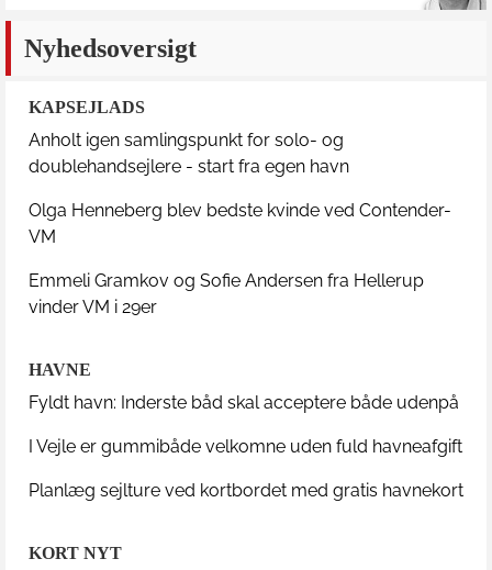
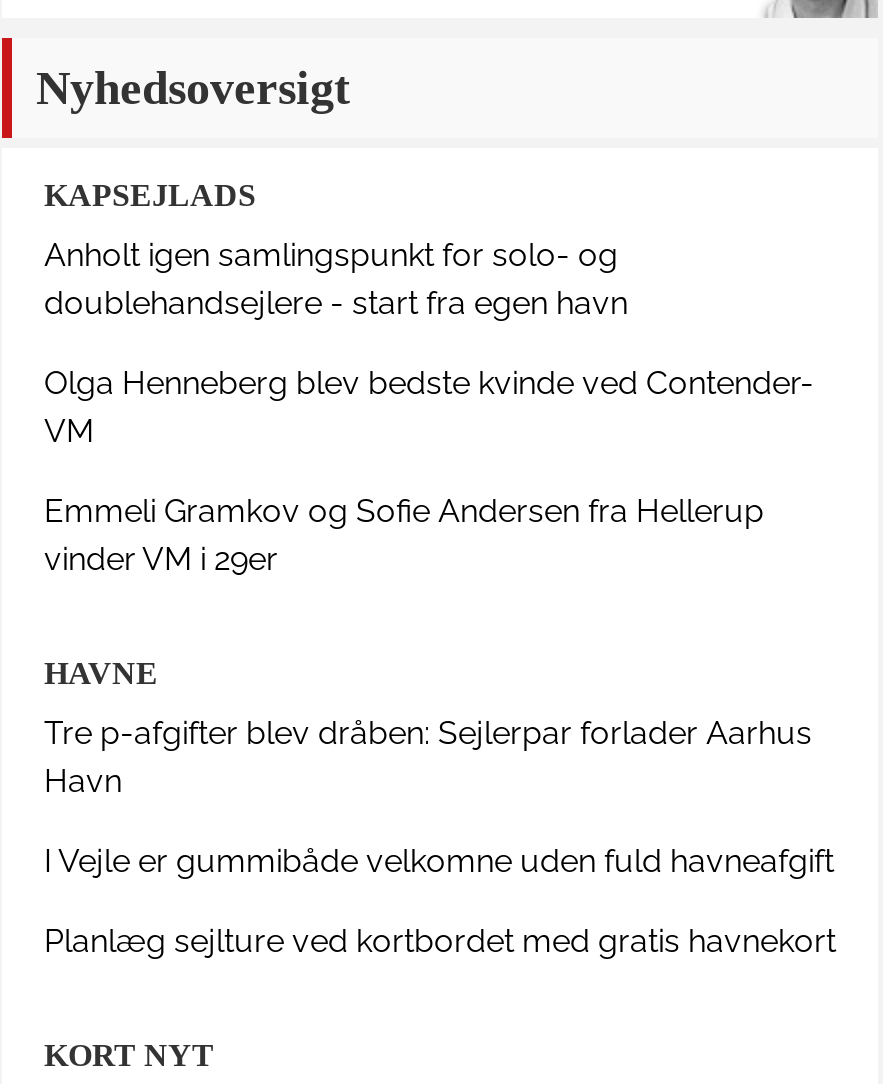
[29,392,459,413] Fyldt havn: Inderste båd skal acceptere både udenpå -> [44,714,812,800] Tre p-afgifter blev dråben: Sejlerpar forlader Aarhus | Havn

